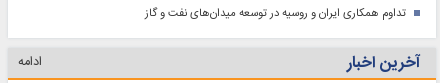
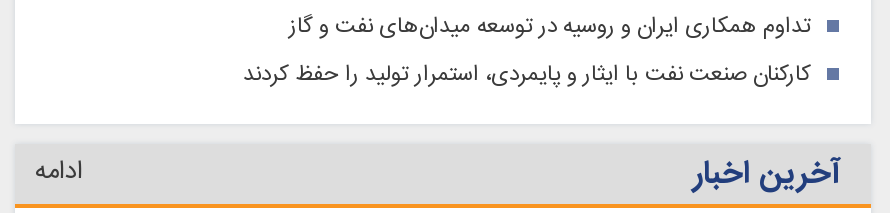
none -> [243,55,811,93] کارکنان صنعت نفت با ایثار و پایمردی، استمرار تولید را حفظ کردند

